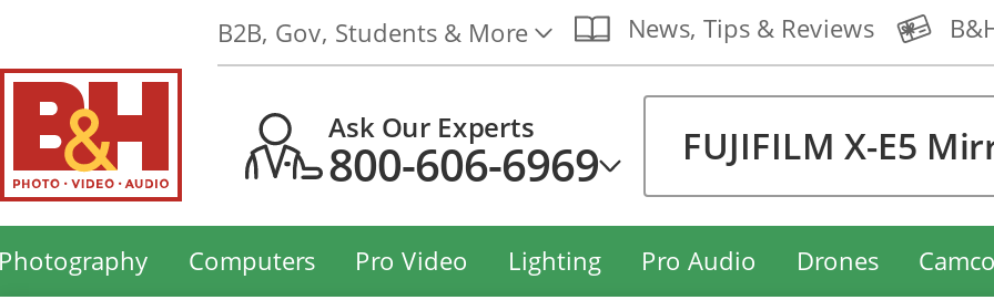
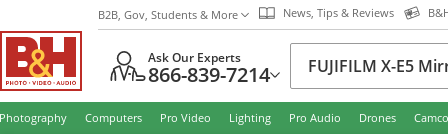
[328,135,599,195] 800-606-6969 -> [148,61,270,88] 866-839-7214

